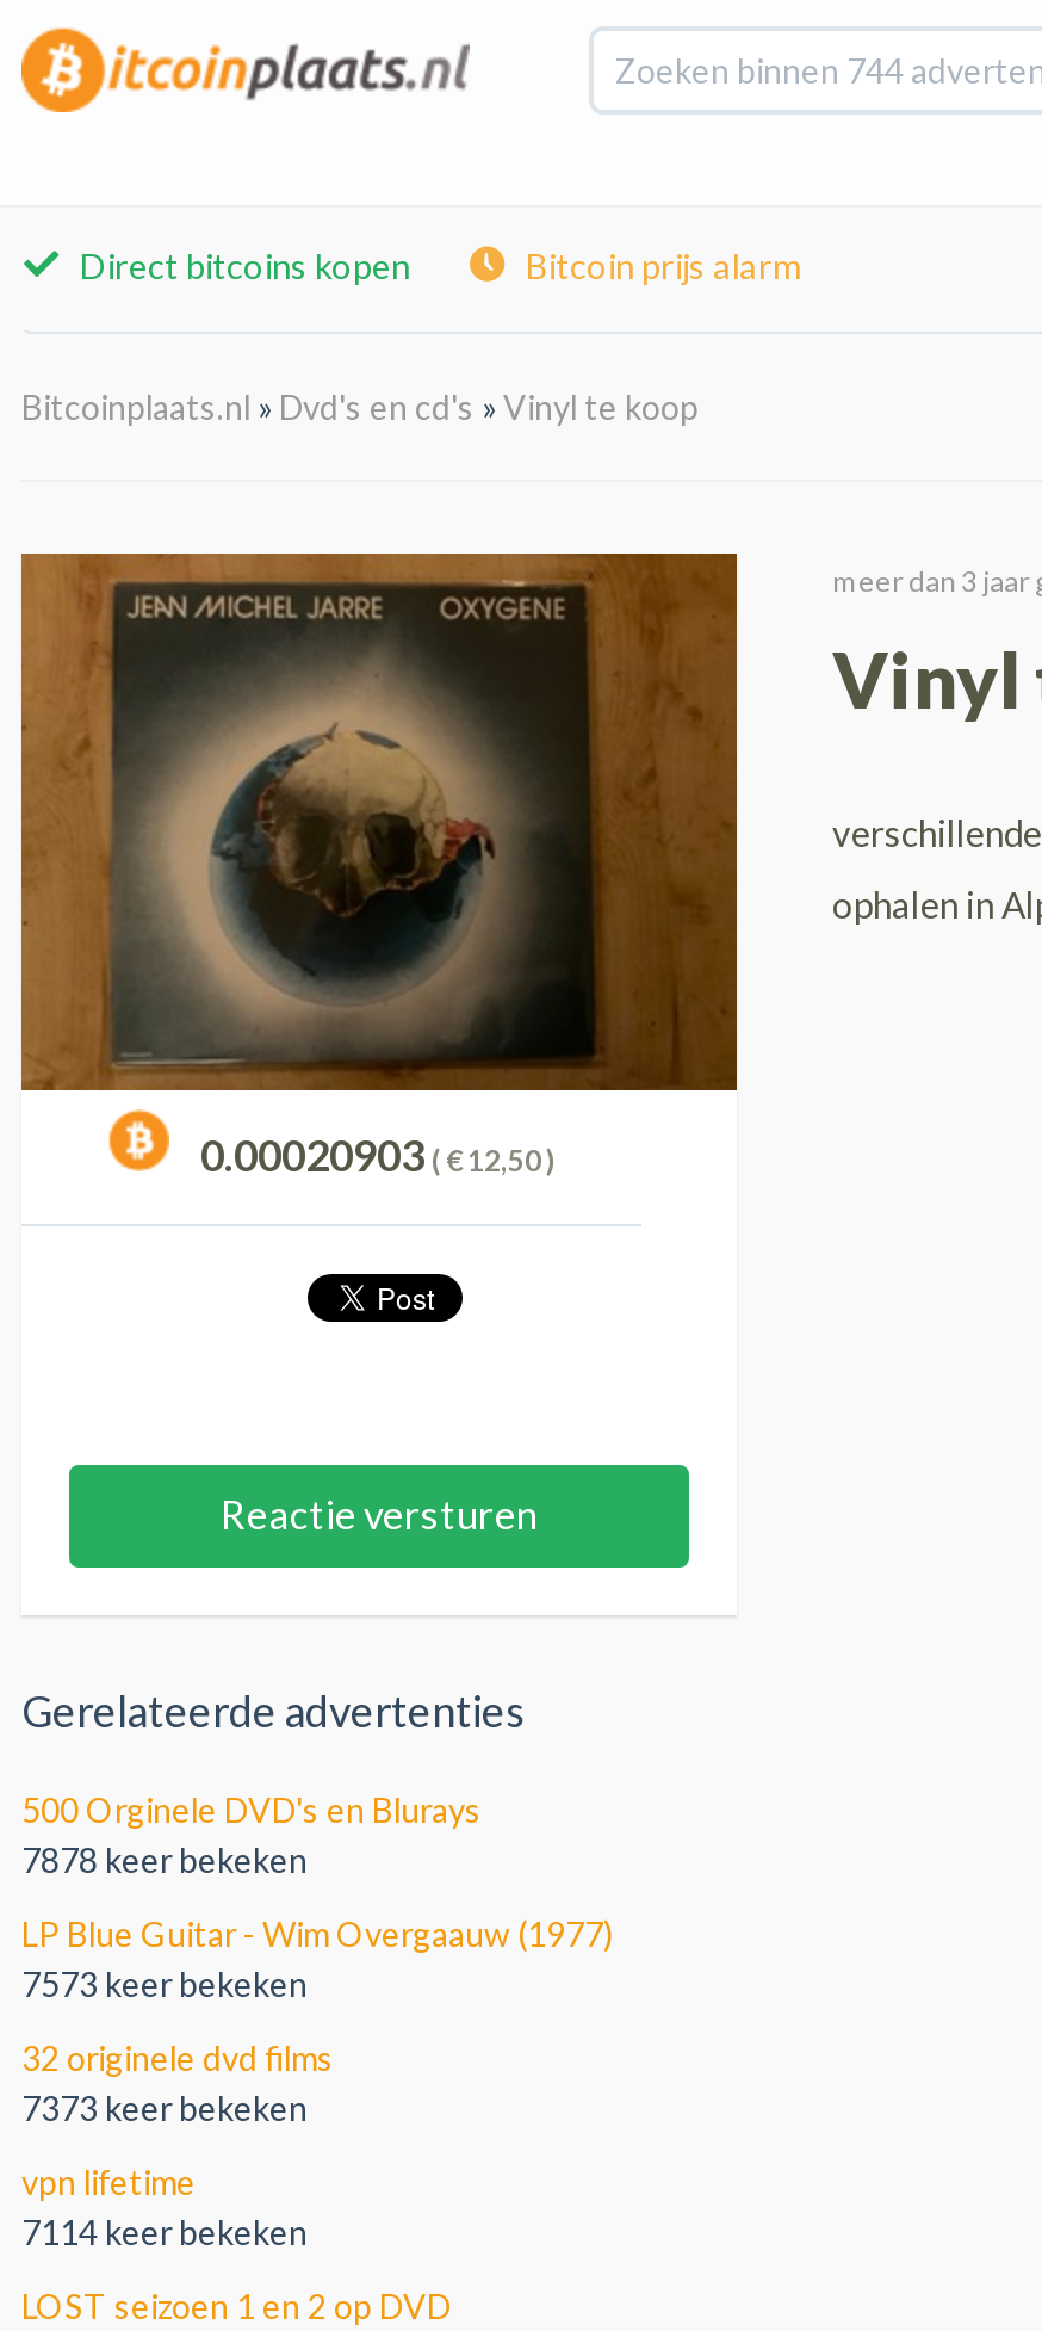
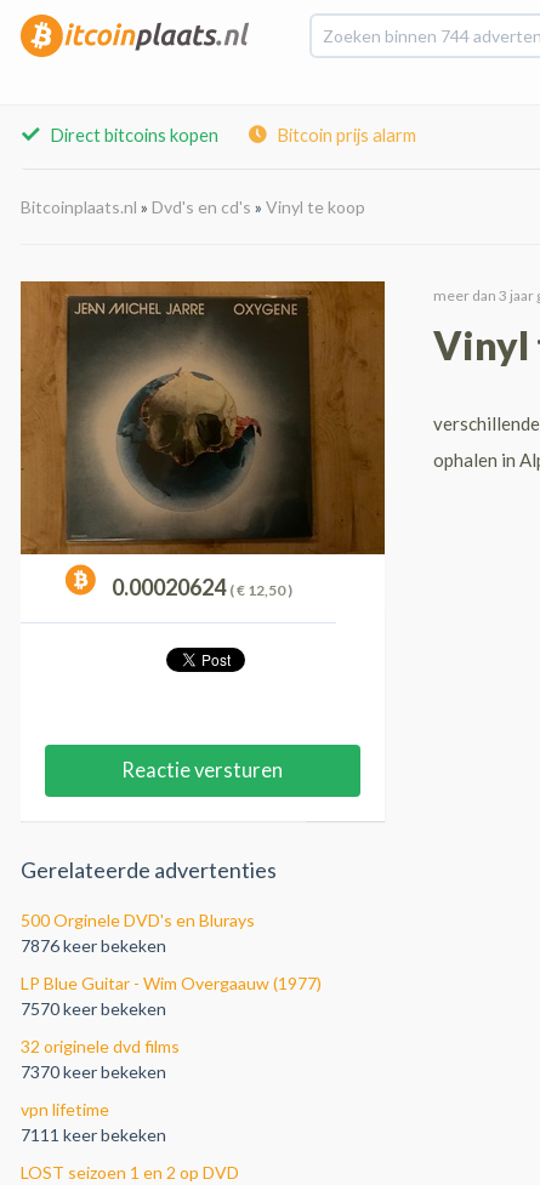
[200,1129,556,1181] 0.00020903 ( €12,50) -> [112,574,292,600] 0.00020624 ( €12,50)
[21,1840,308,1880] 7878 keer bekeken -> [21,935,166,956] 7876 keer bekeken
[21,1964,308,2004] 7573 keer bekeken -> [21,998,166,1019] 7570 keer bekeken
[21,2088,308,2128] 7373 keer bekeken -> [21,1061,166,1082] 7370 keer bekeken
[21,2212,308,2252] 7114 keer bekeken -> [21,1124,166,1145] 7111 keer bekeken

